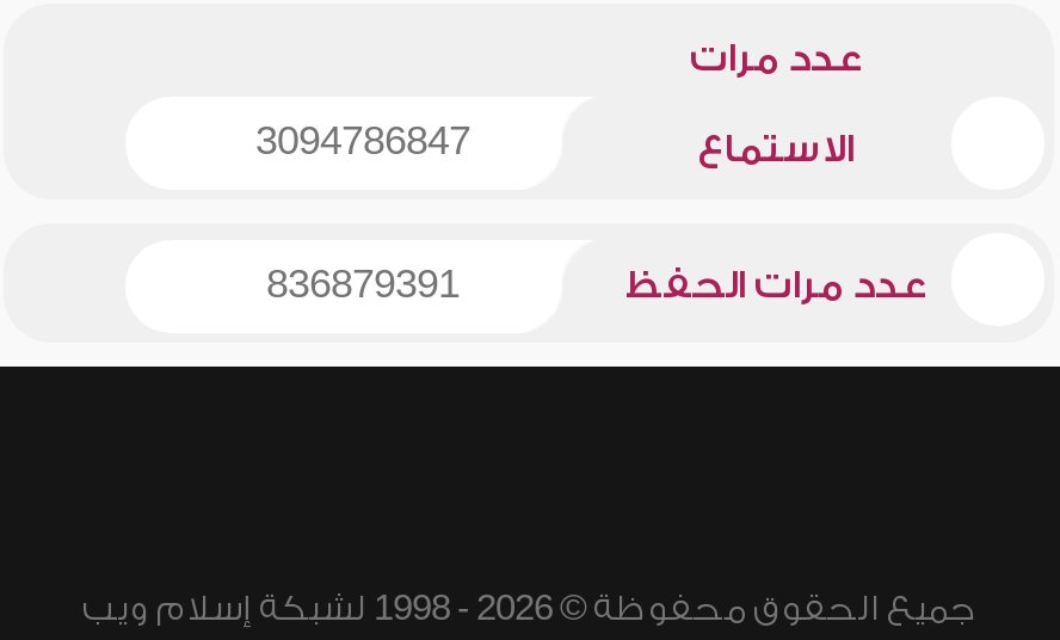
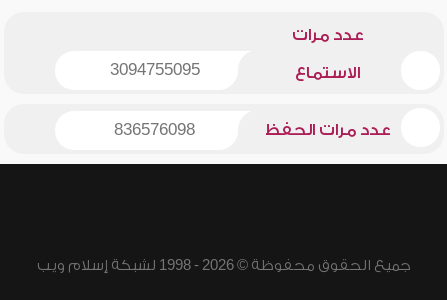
[255,122,470,165] 3094786847 -> [109,61,199,79] 3094755095
[266,264,460,307] 836879391 -> [114,121,195,139] 836576098

